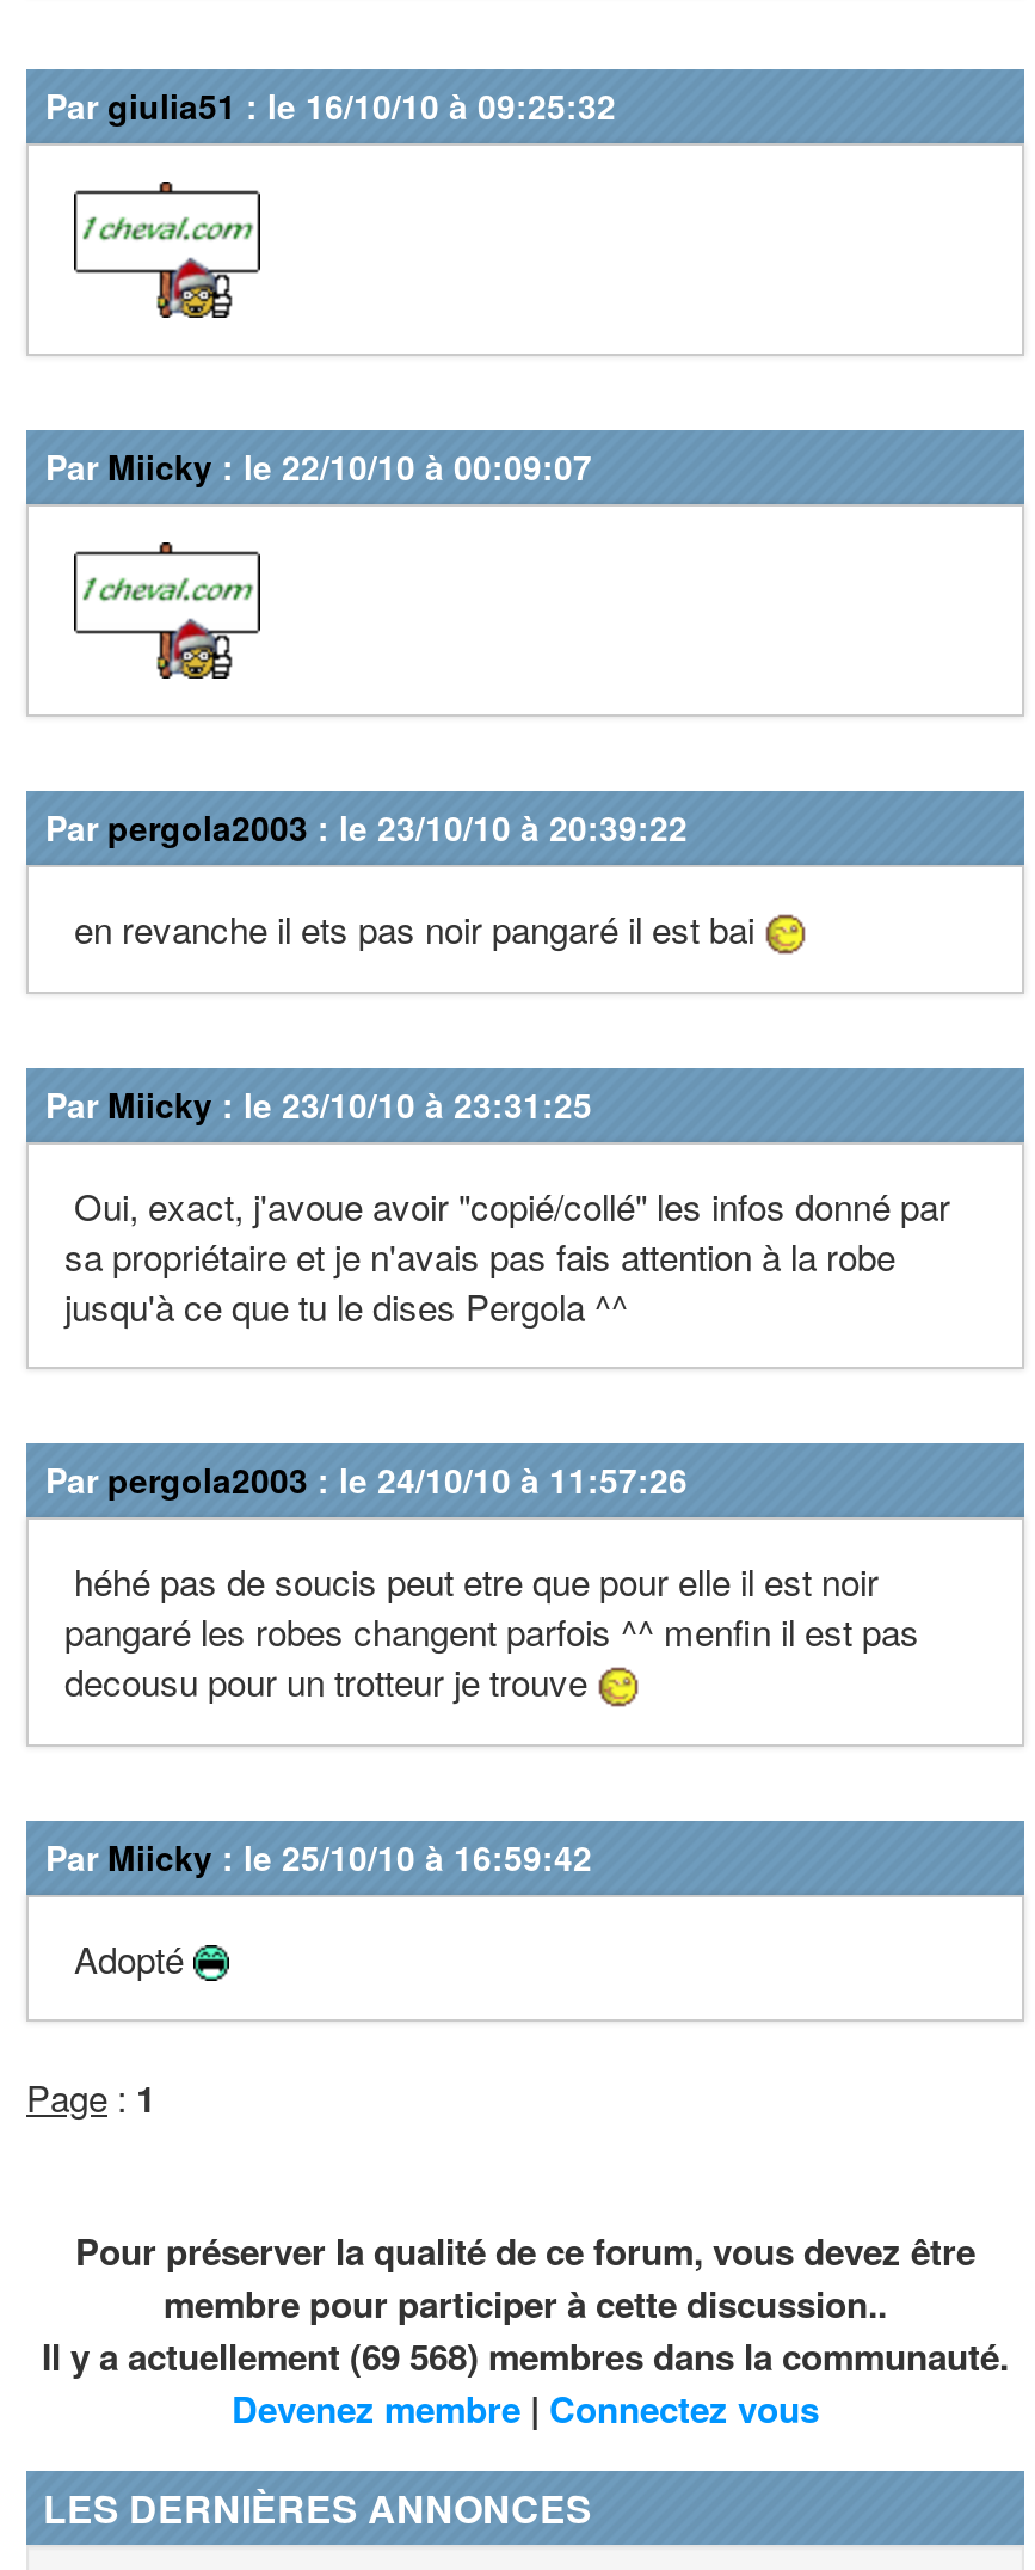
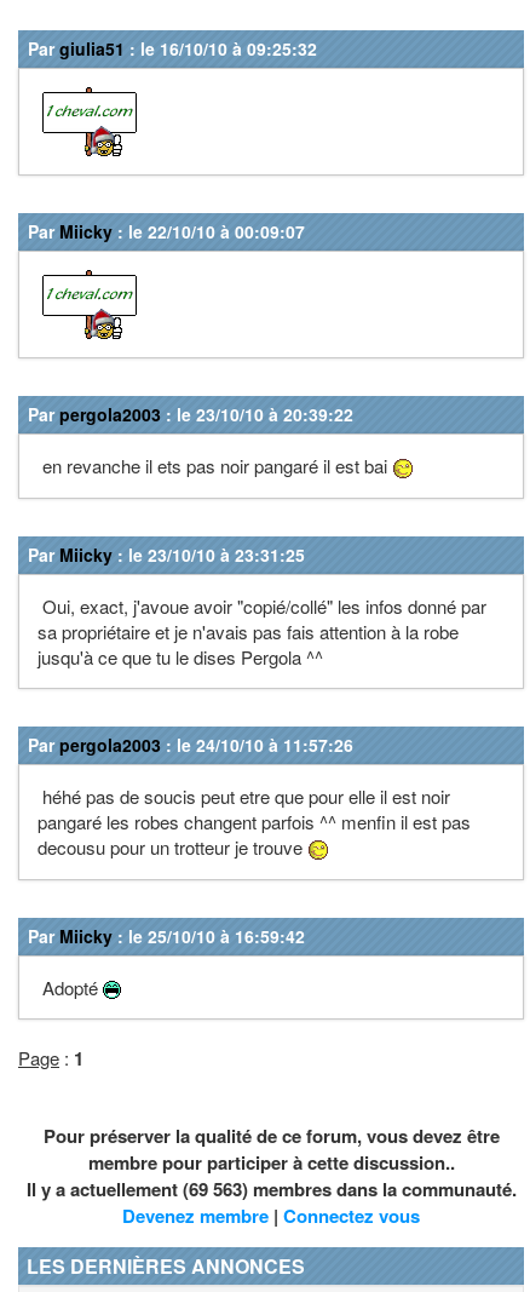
[42,2329,1009,2381] Il y a actuellement (69 568) membres dans la communauté. -> [26,1175,516,1202] Il y a actuellement (69 563) membres dans la communauté.

